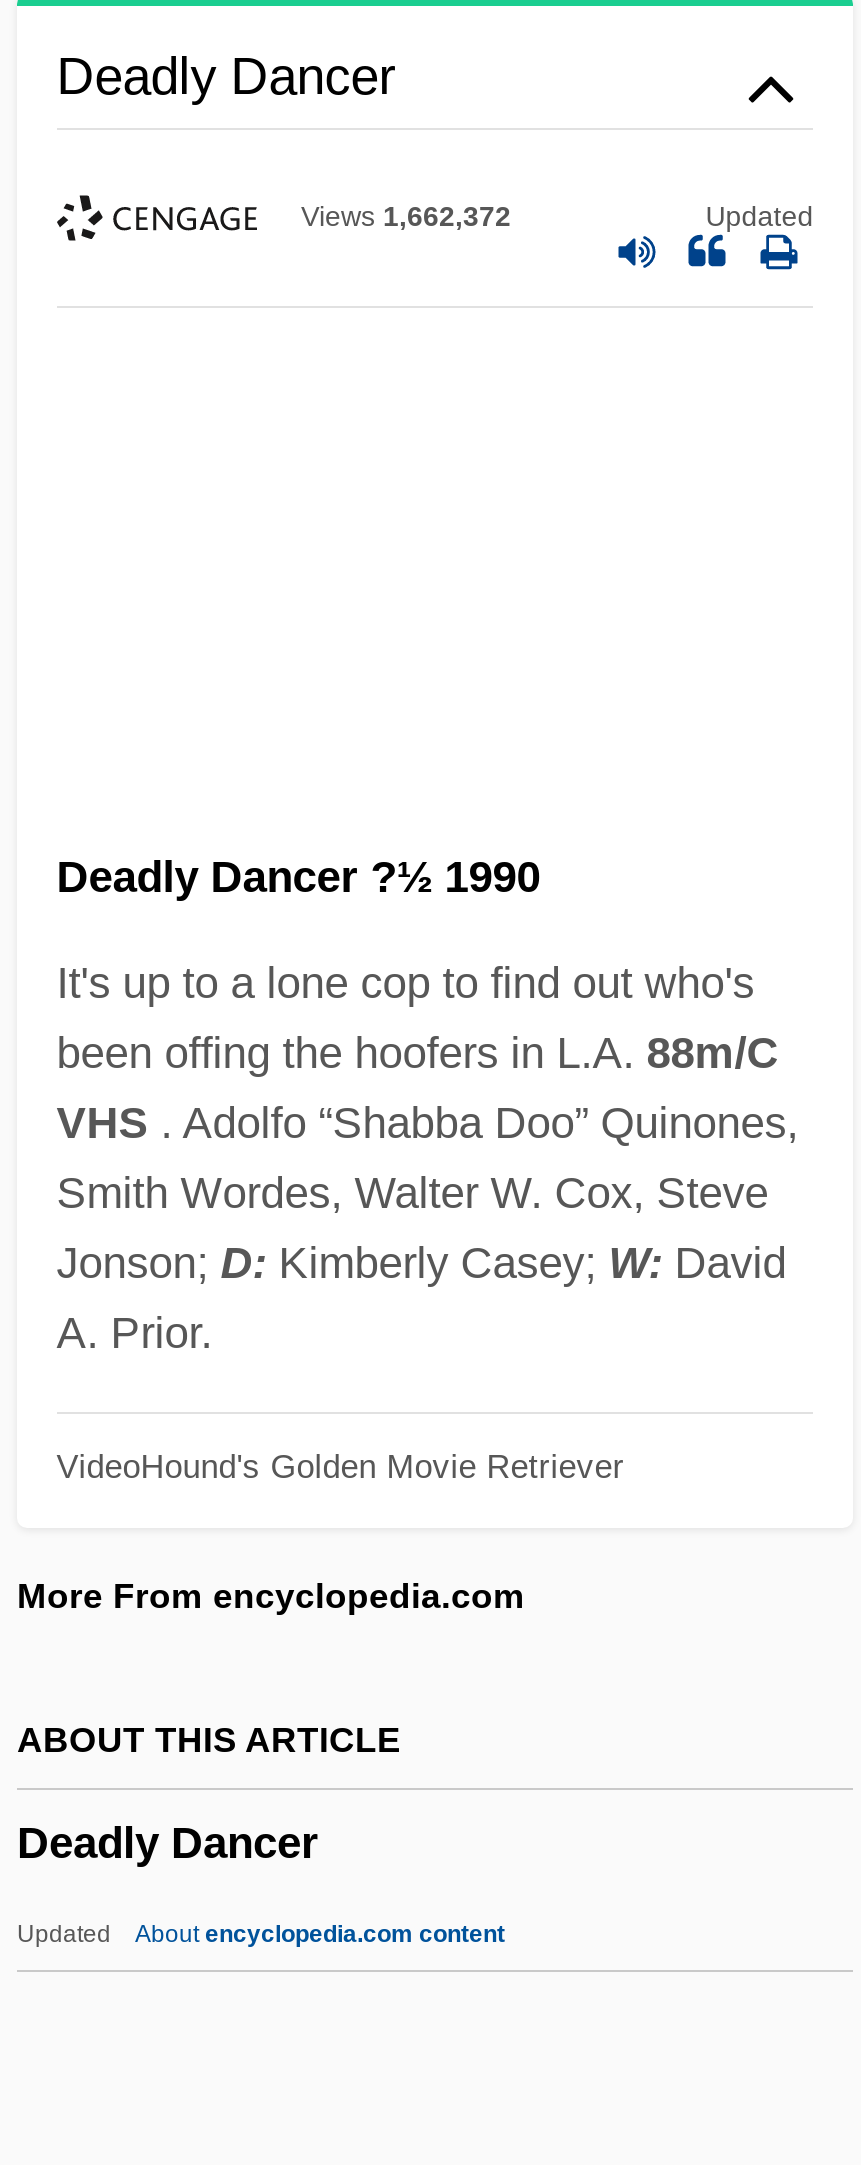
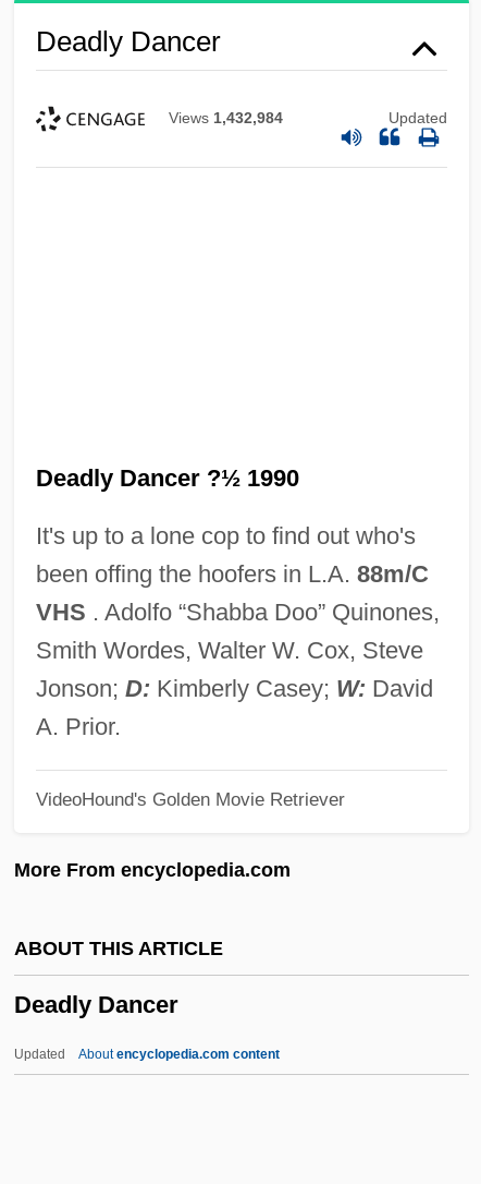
[301,201,511,233] Views 1,662,372 -> [169,110,283,127] Views 1,432,984

